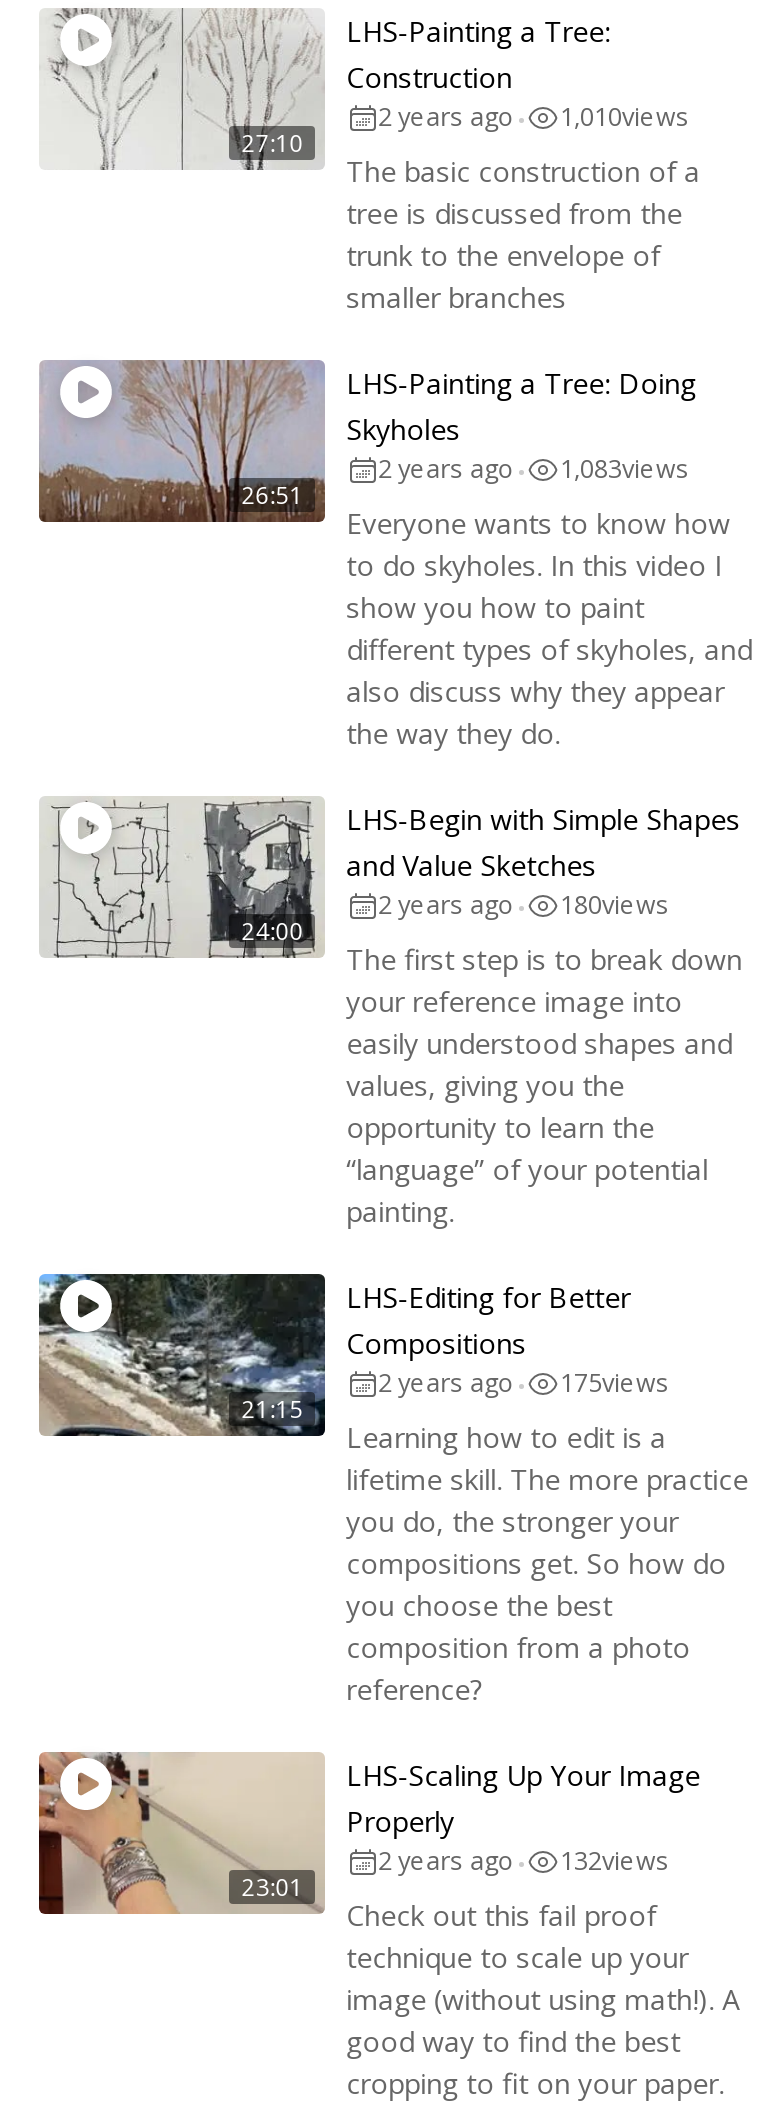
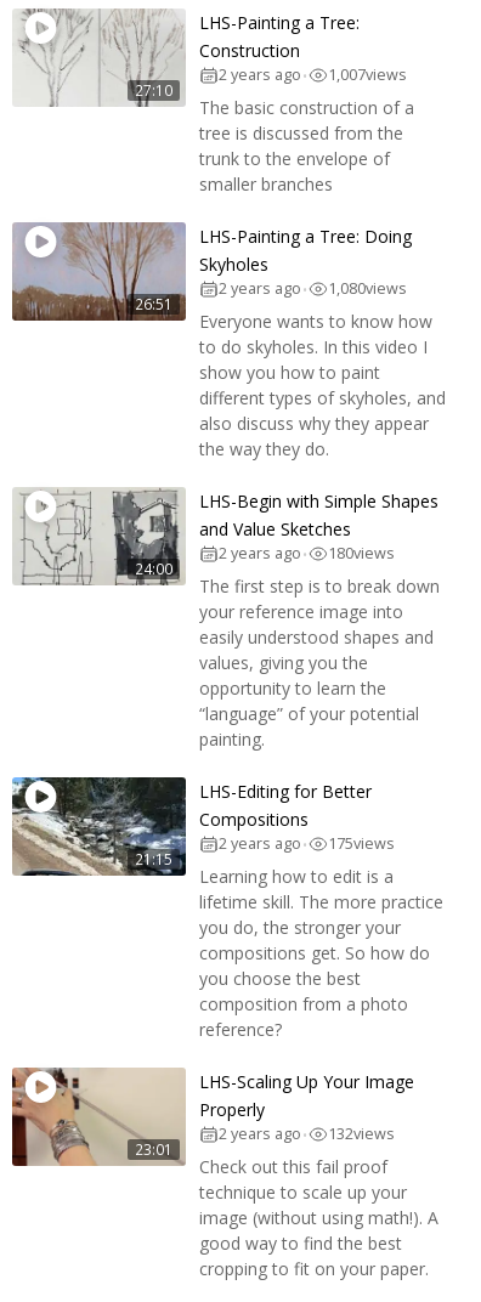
[378,100,690,134] 2 years ago • 1,010views -> [218,64,408,85] 2 years ago • 1,007views
[378,452,690,486] 2 years ago • 1,083views -> [218,278,408,299] 2 years ago • 1,080views

